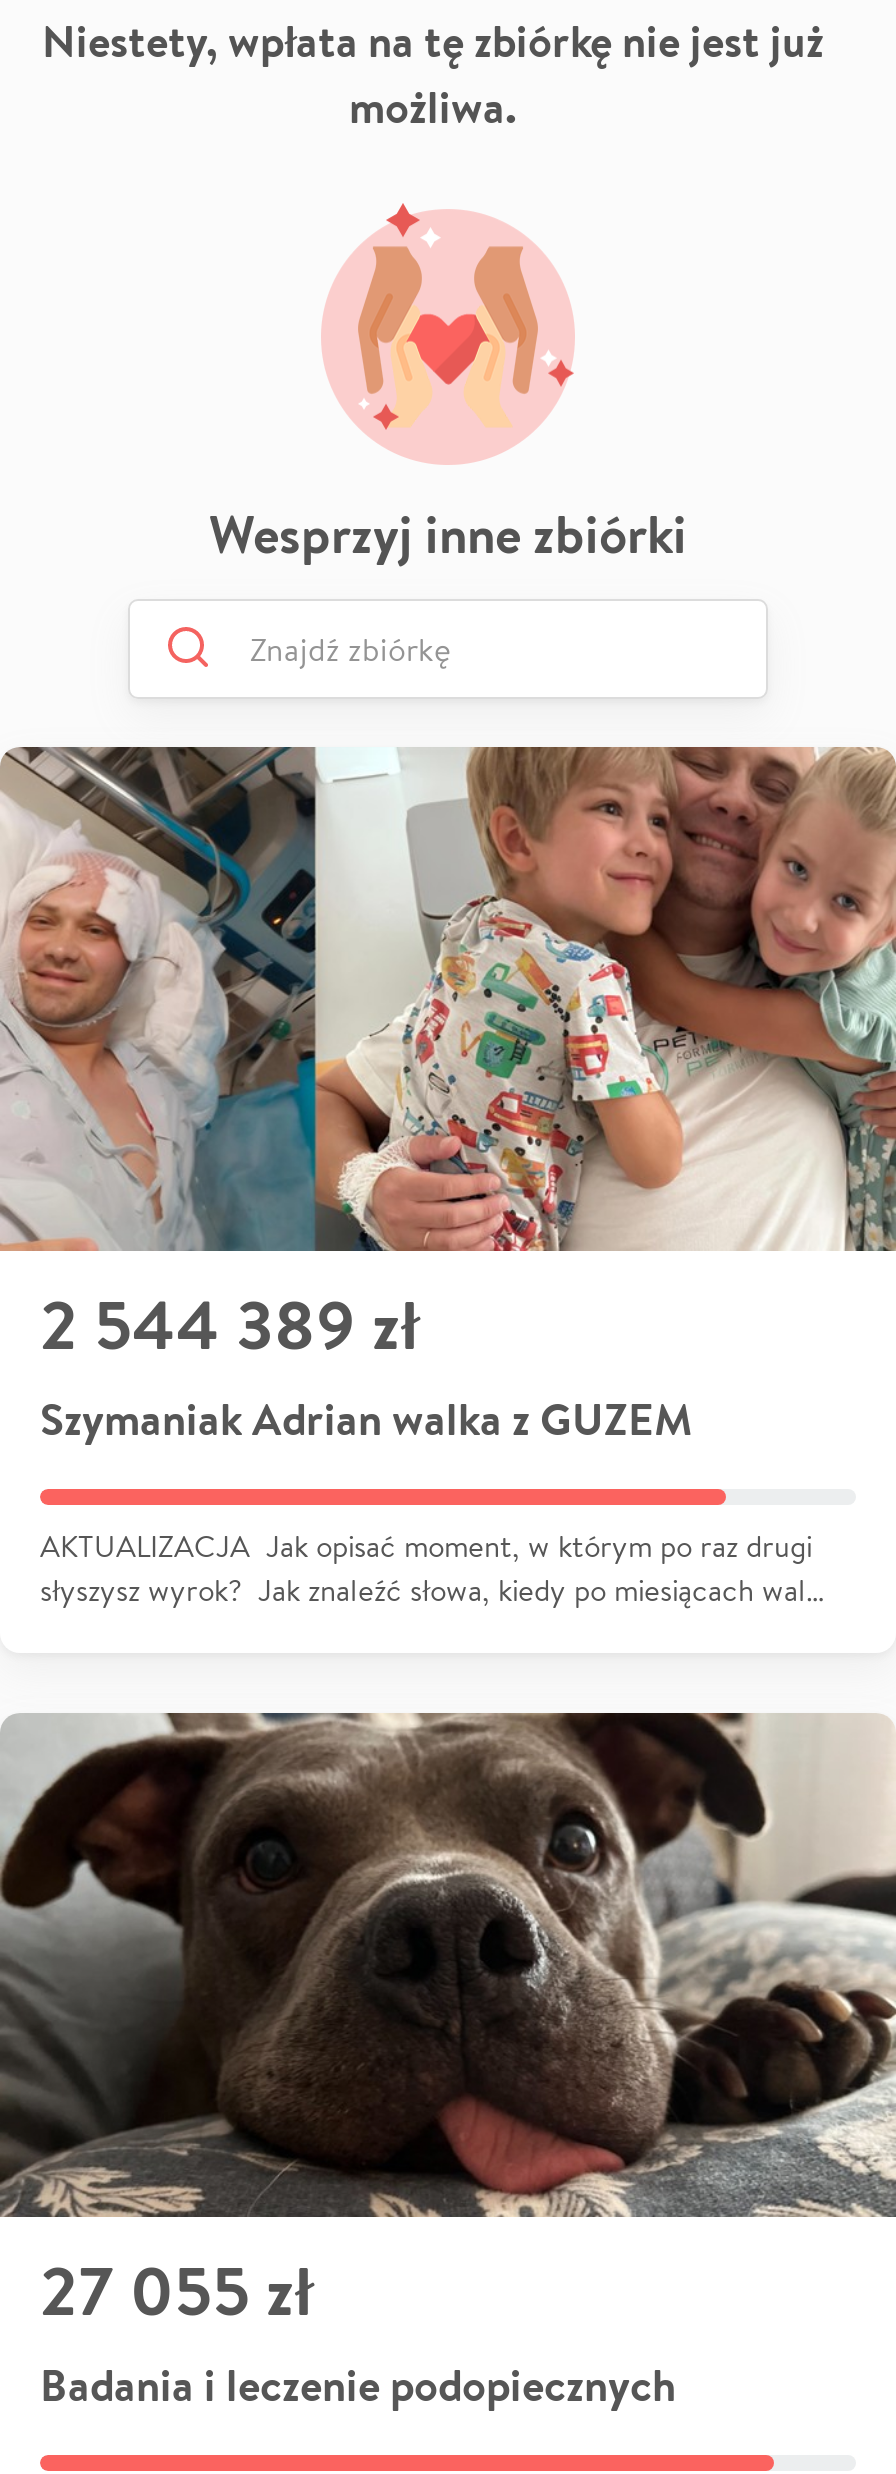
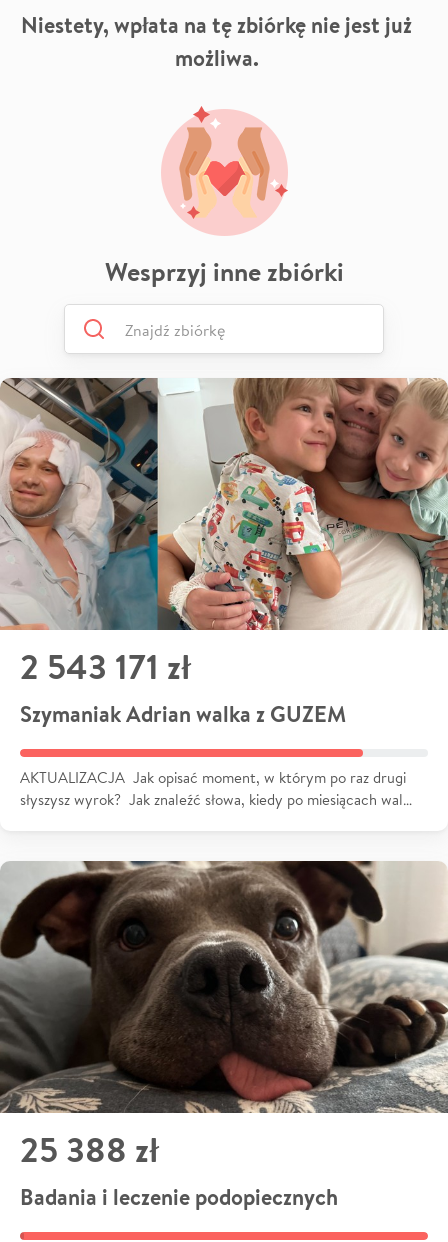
[40,1276,420,1370] 2 544 389 zł -> [20,643,191,690] 2 543 171 zł
[40,2243,314,2337] 27 055 zł -> [20,1126,159,1173] 25 388 zł

